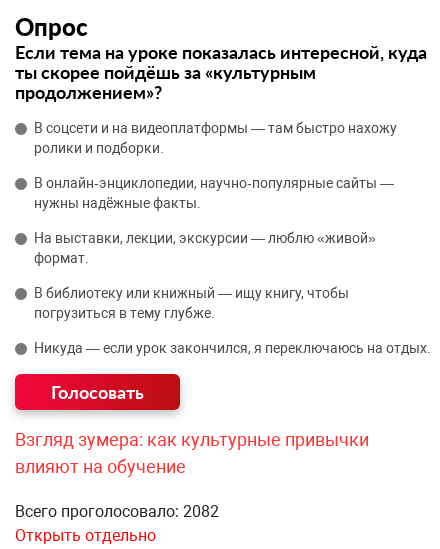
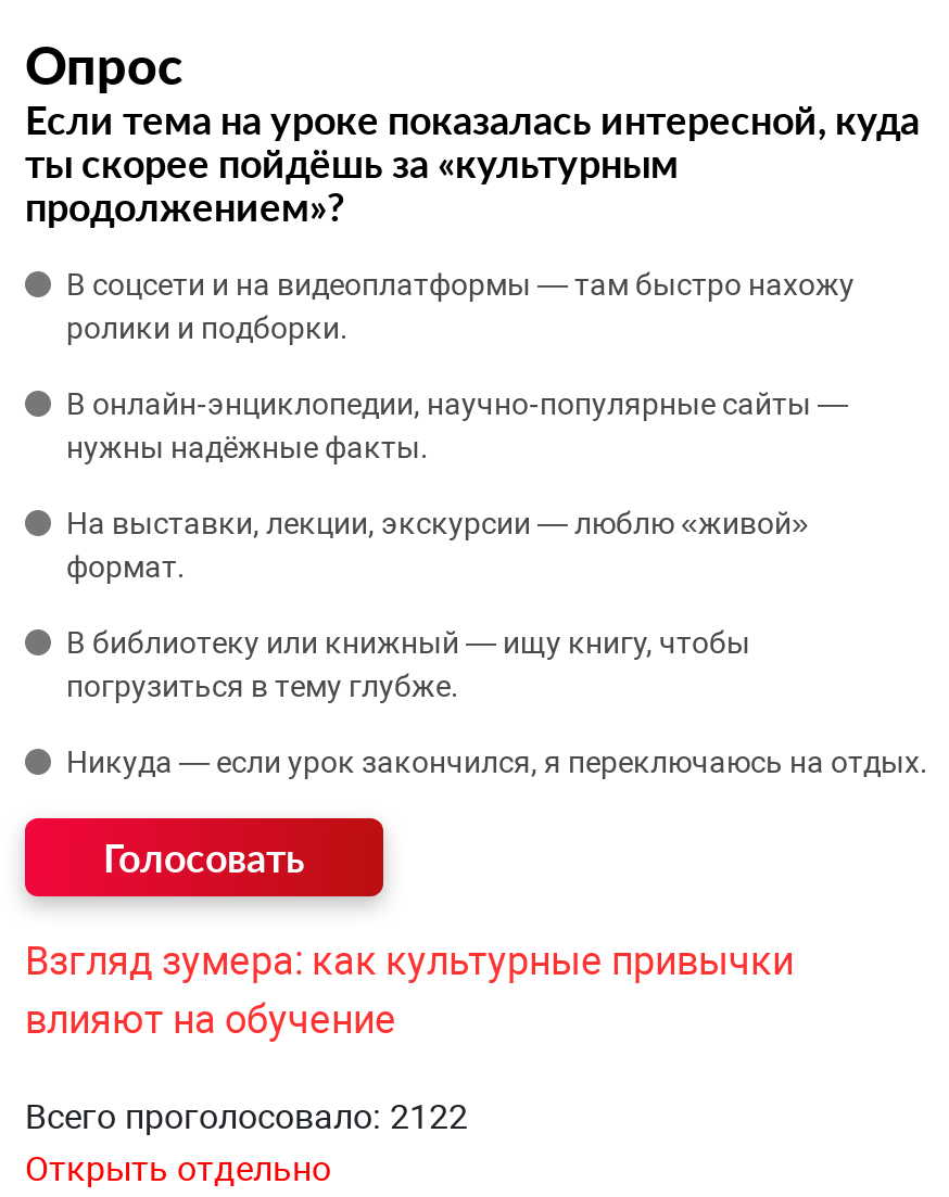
[15,502,219,521] Всего проголосовало: 2082 -> [25,1095,468,1136] Всего проголосовало: 2122

